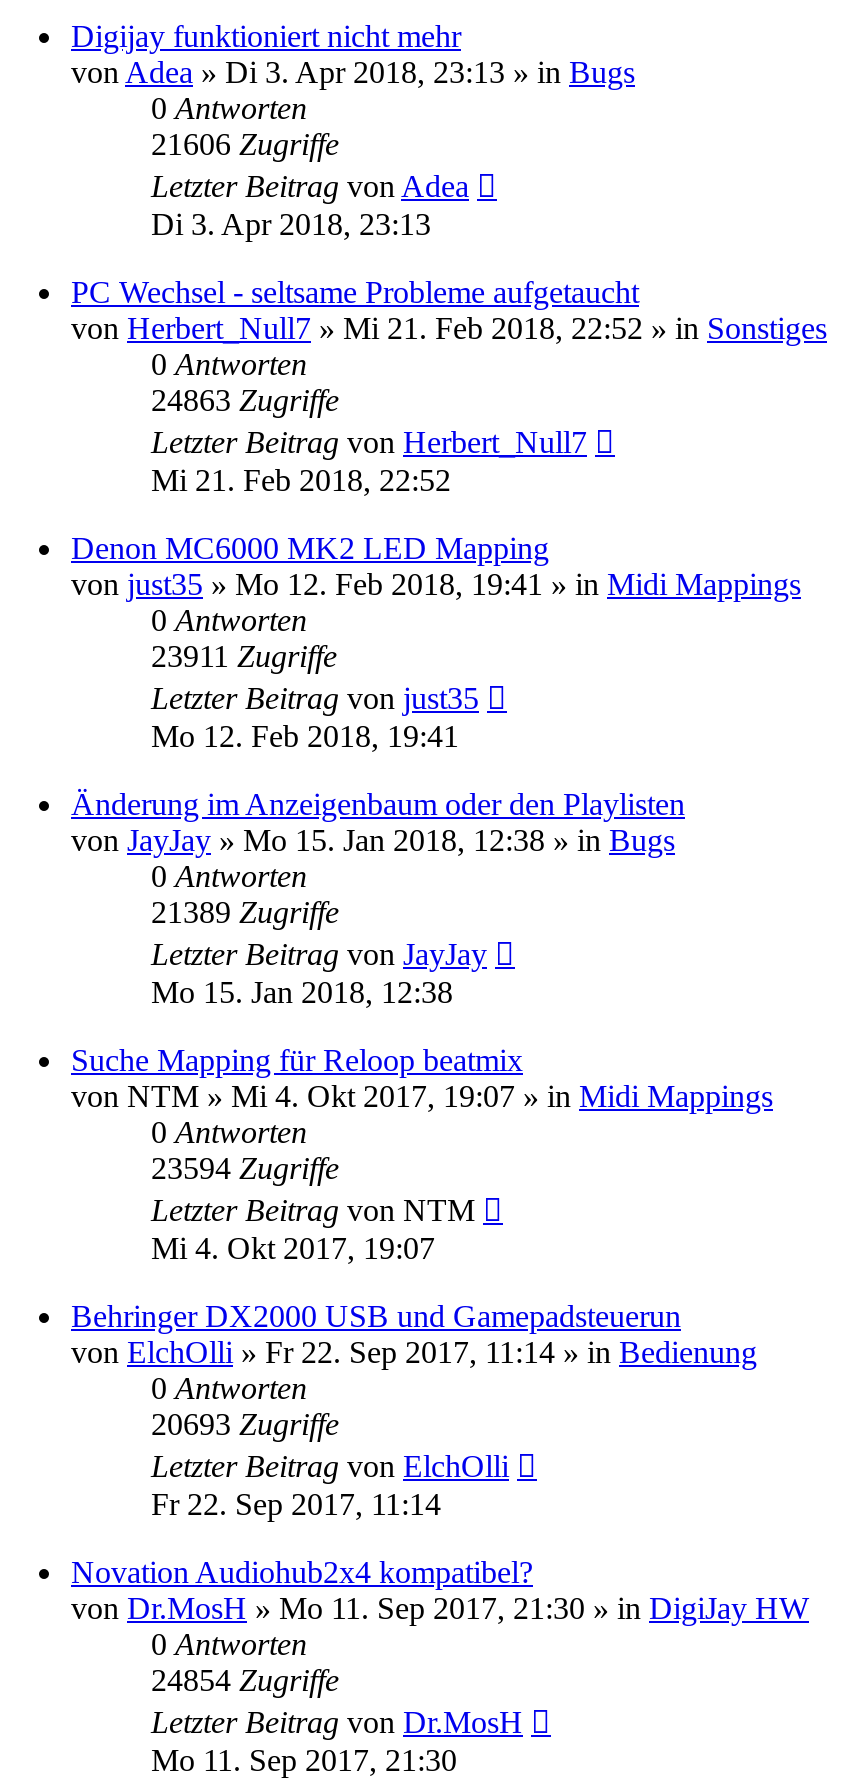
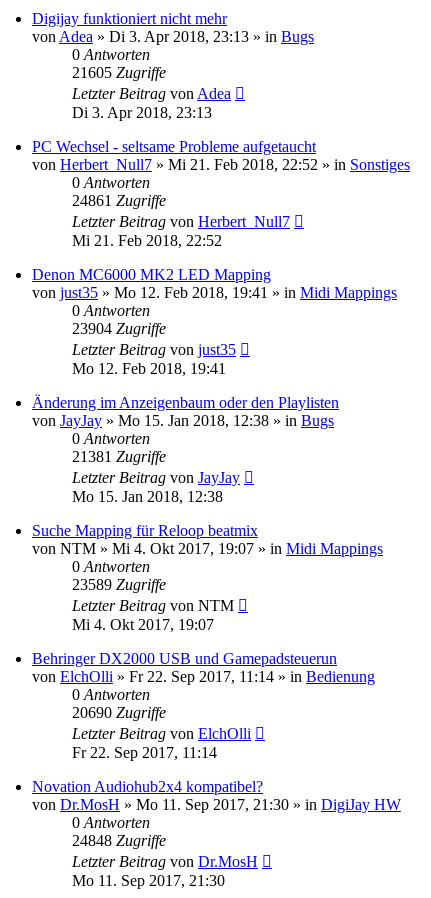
[151,127,339,161] 21606 Zugriffe -> [72,64,166,81] 21605 Zugriffe
[151,383,339,417] 24863 Zugriffe -> [72,192,166,209] 24861 Zugriffe
[151,639,337,673] 23911 Zugriffe -> [72,320,166,337] 23904 Zugriffe
[151,895,339,929] 21389 Zugriffe -> [72,448,166,465] 21381 Zugriffe
[151,1151,339,1185] 23594 Zugriffe -> [72,576,166,593] 23589 Zugriffe
[151,1407,339,1441] 20693 Zugriffe -> [72,704,166,721] 20690 Zugriffe
[151,1663,339,1697] 24854 Zugriffe -> [72,832,166,849] 24848 Zugriffe

